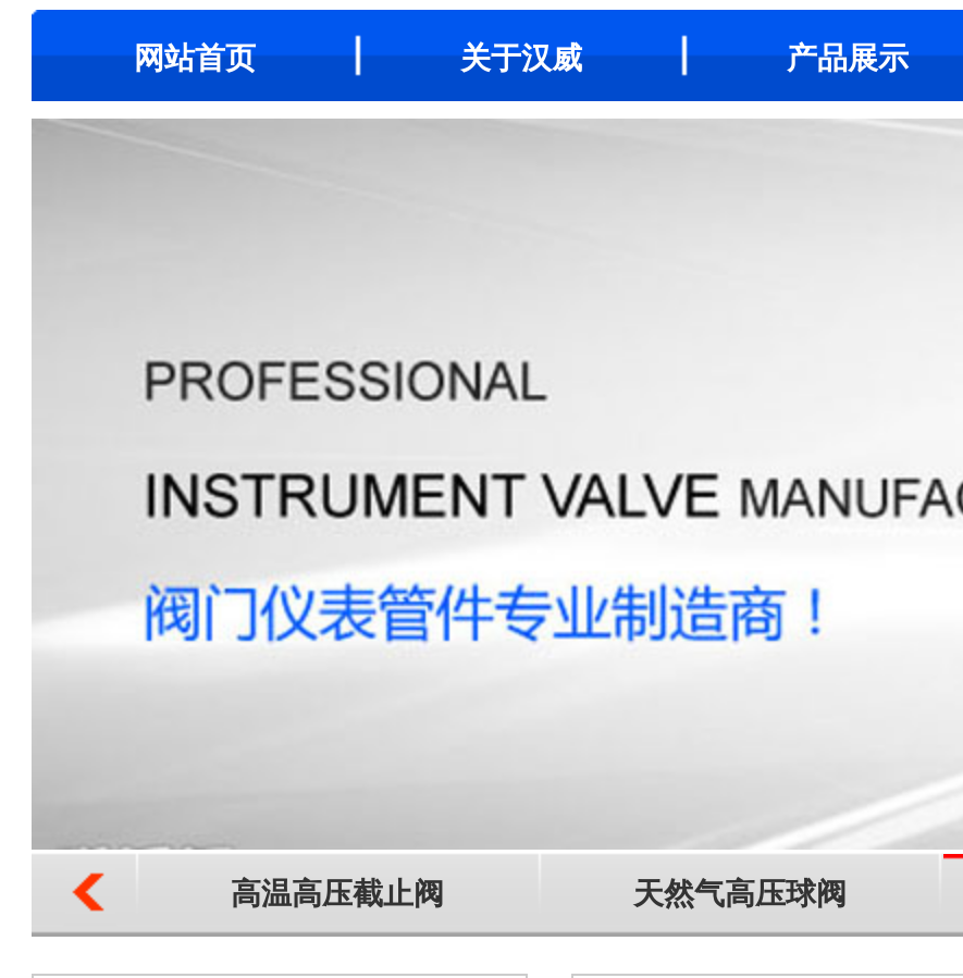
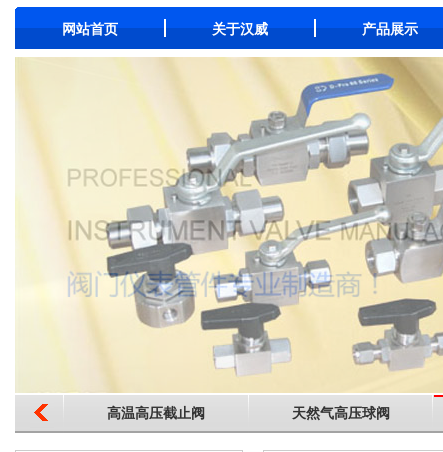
[32,119,956,850] [image] -> [16,57,440,393] [image]

